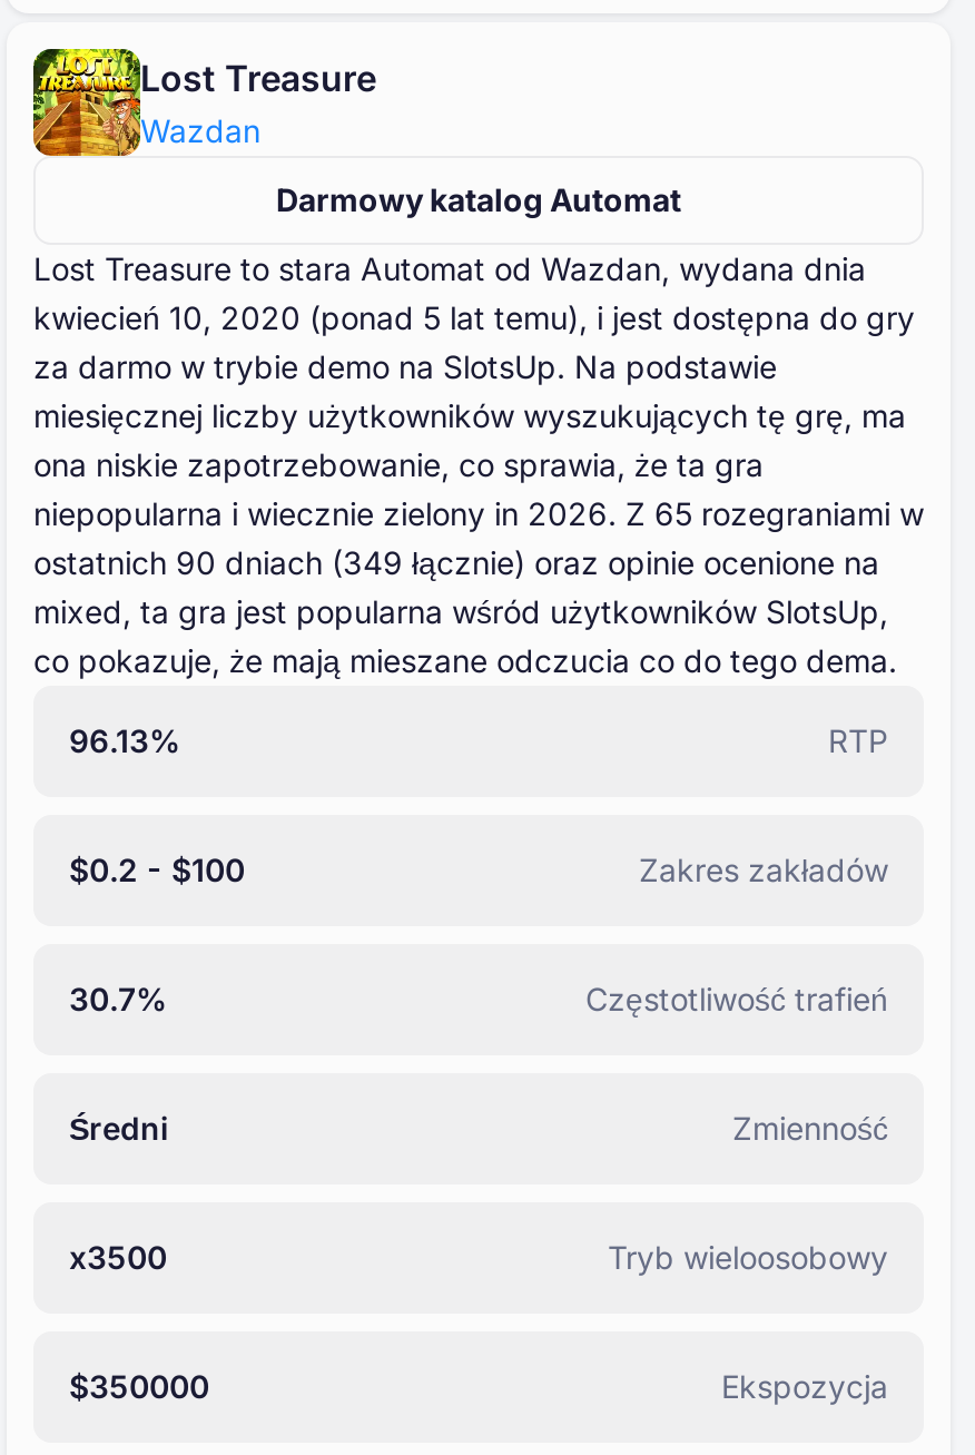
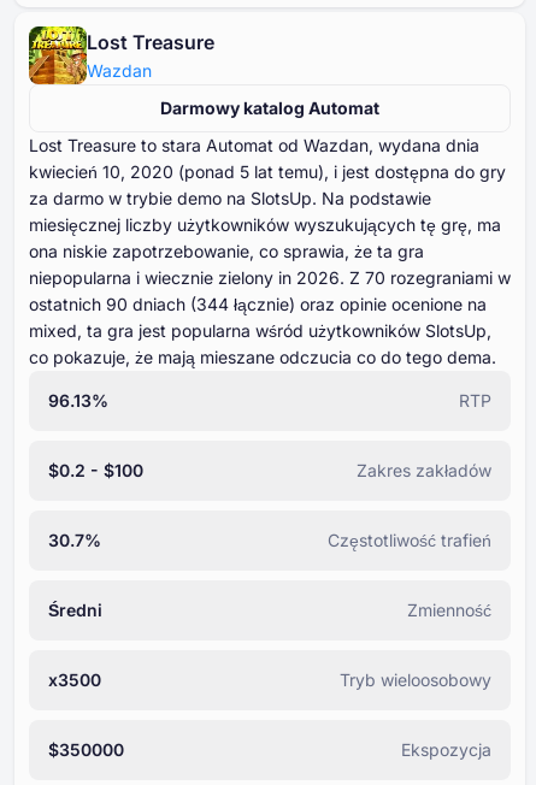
[33,494,924,532] niepopularna i wiecznie zielony in 2026. Z 65 rozegraniami w -> [29,267,511,288] niepopularna i wiecznie zielony in 2026. Z 70 rozegraniami w
[33,543,879,581] ostatnich 90 dniach (349 łącznie) oraz opinie ocenione na -> [29,294,487,314] ostatnich 90 dniach (344 łącznie) oraz opinie ocenione na

